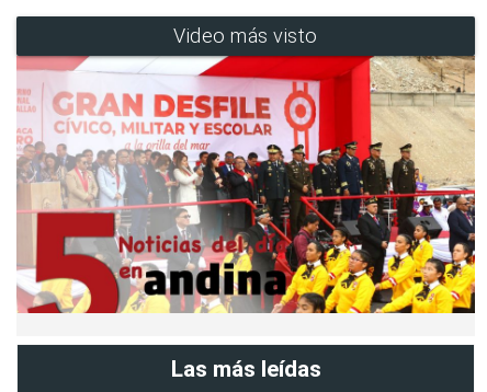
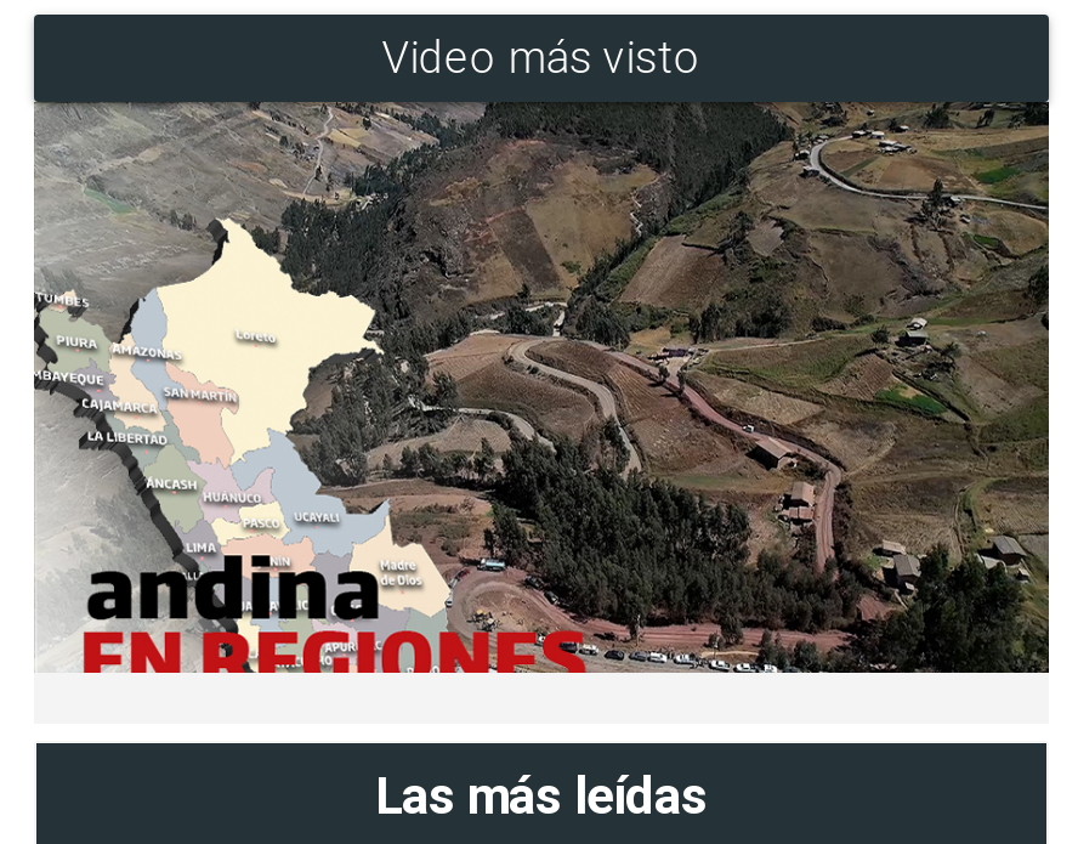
[16,55,476,314] [image] -> [32,102,1051,675] [image]

